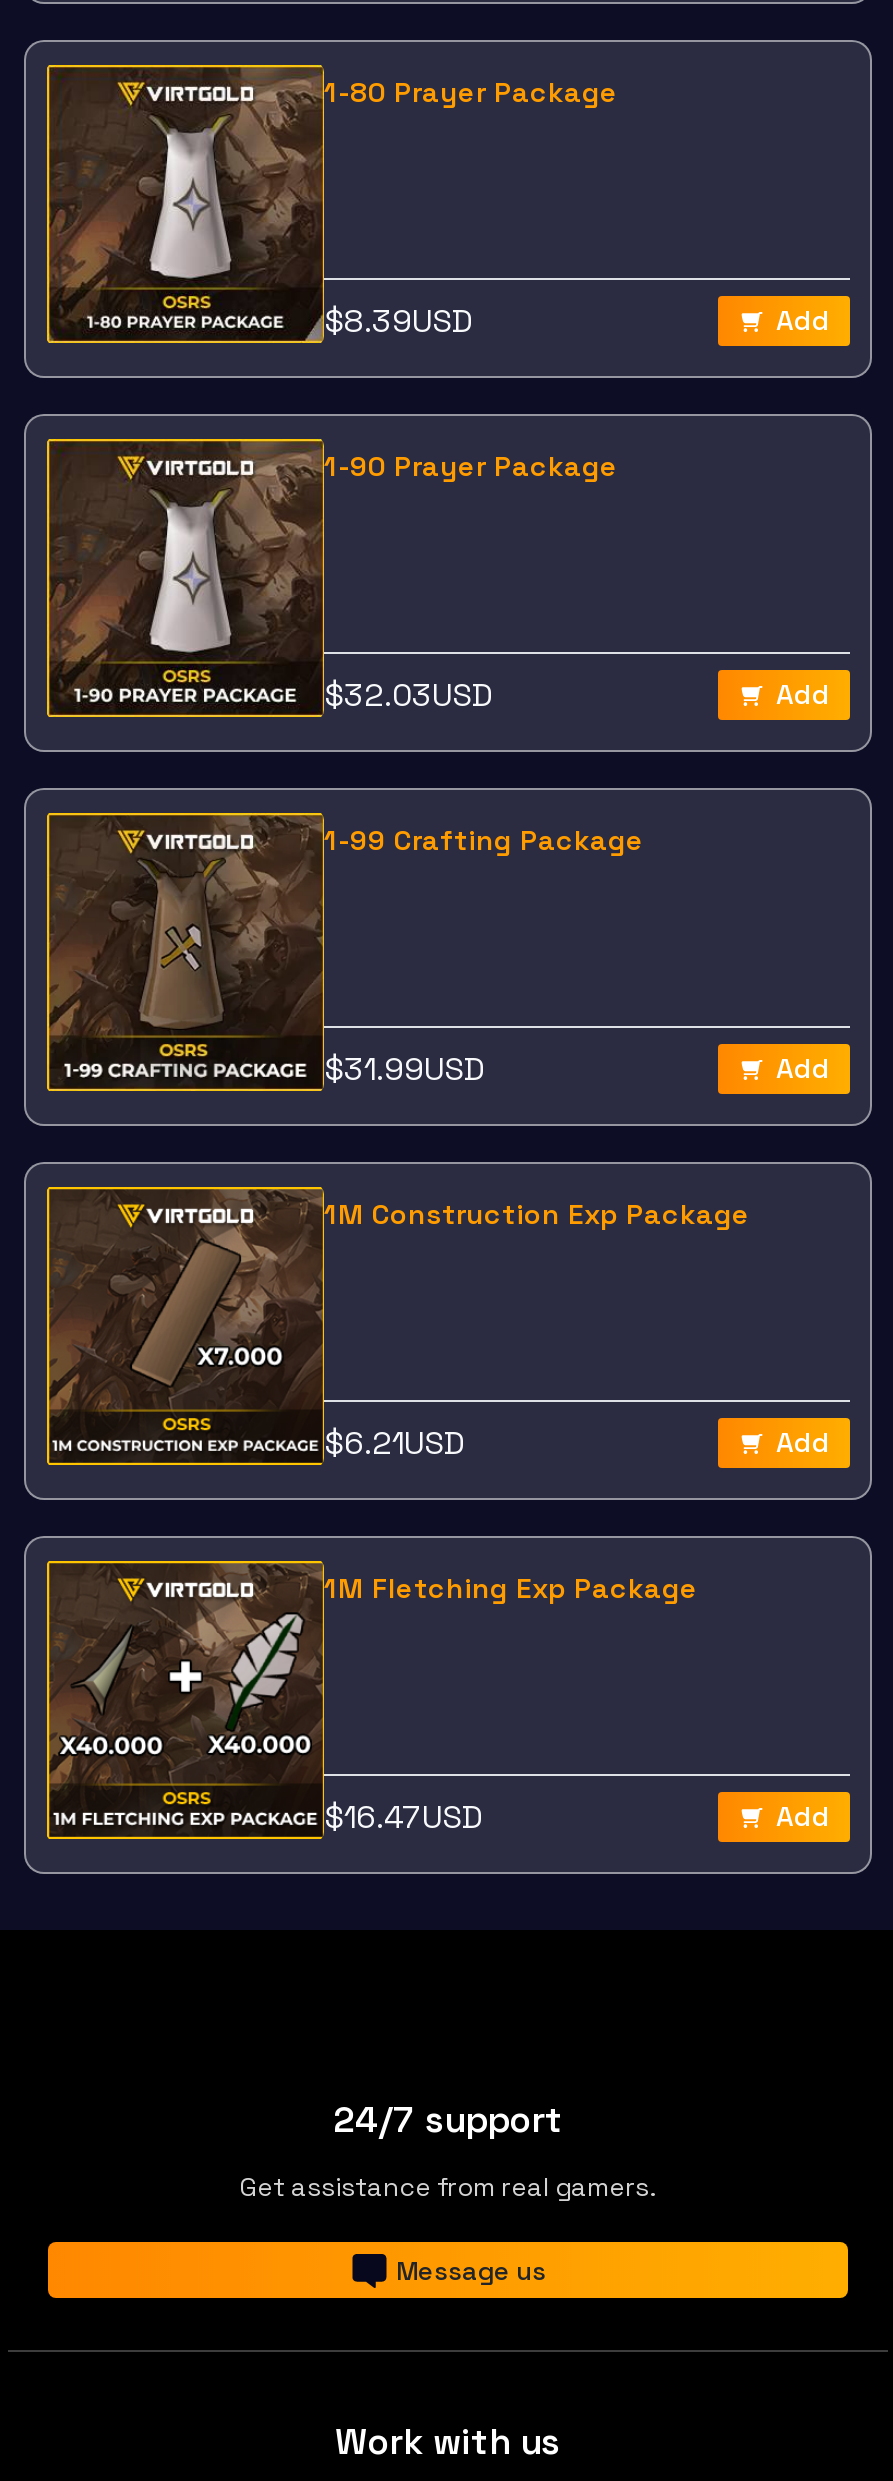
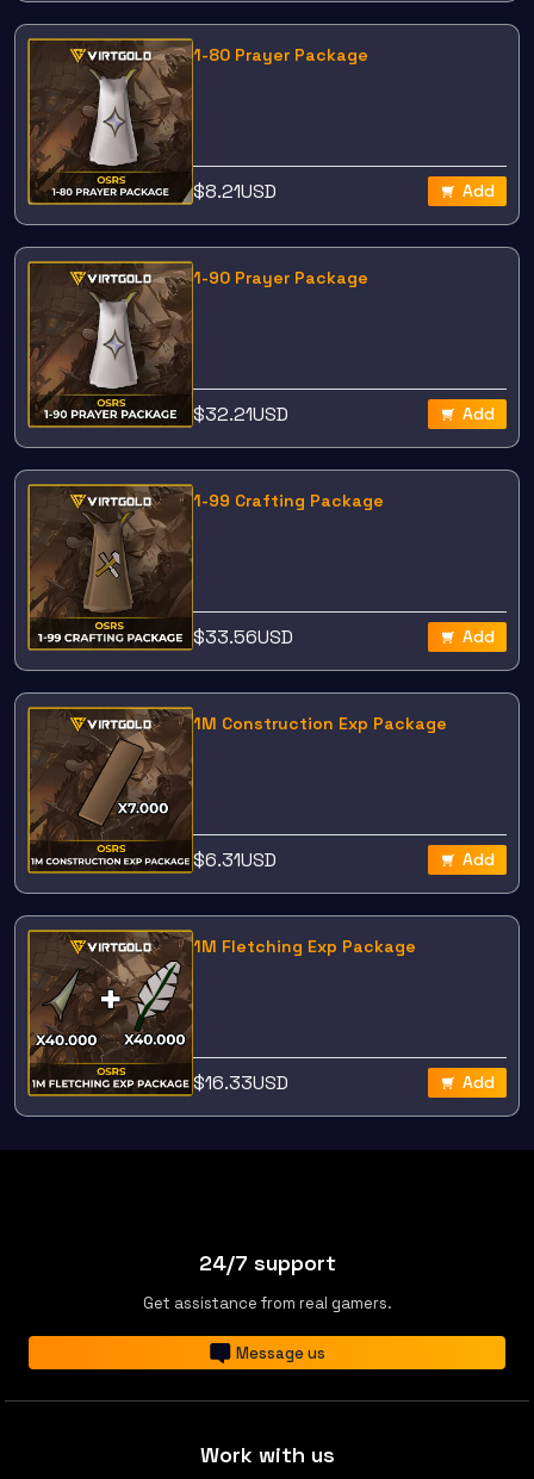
[324,299,472,341] $8.39USD -> [193,178,277,203] $8.21USD
[324,673,492,715] $32.03USD -> [193,401,288,426] $32.21USD
[324,1047,484,1089] $31.99USD -> [193,624,293,649] $33.56USD
[324,1421,464,1463] $6.21USD -> [193,847,277,872] $6.31USD
[324,1795,482,1837] $16.47USD -> [193,1070,288,1095] $16.33USD

